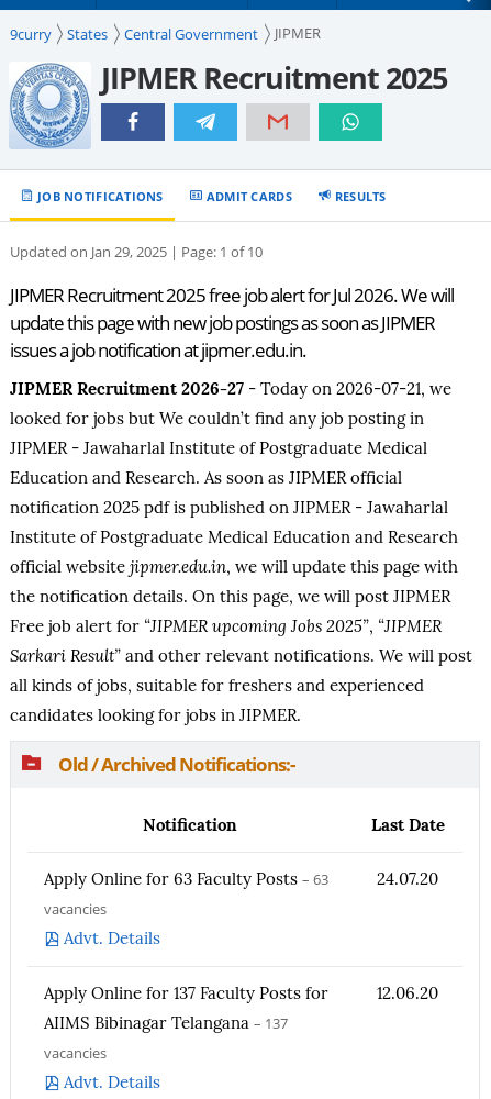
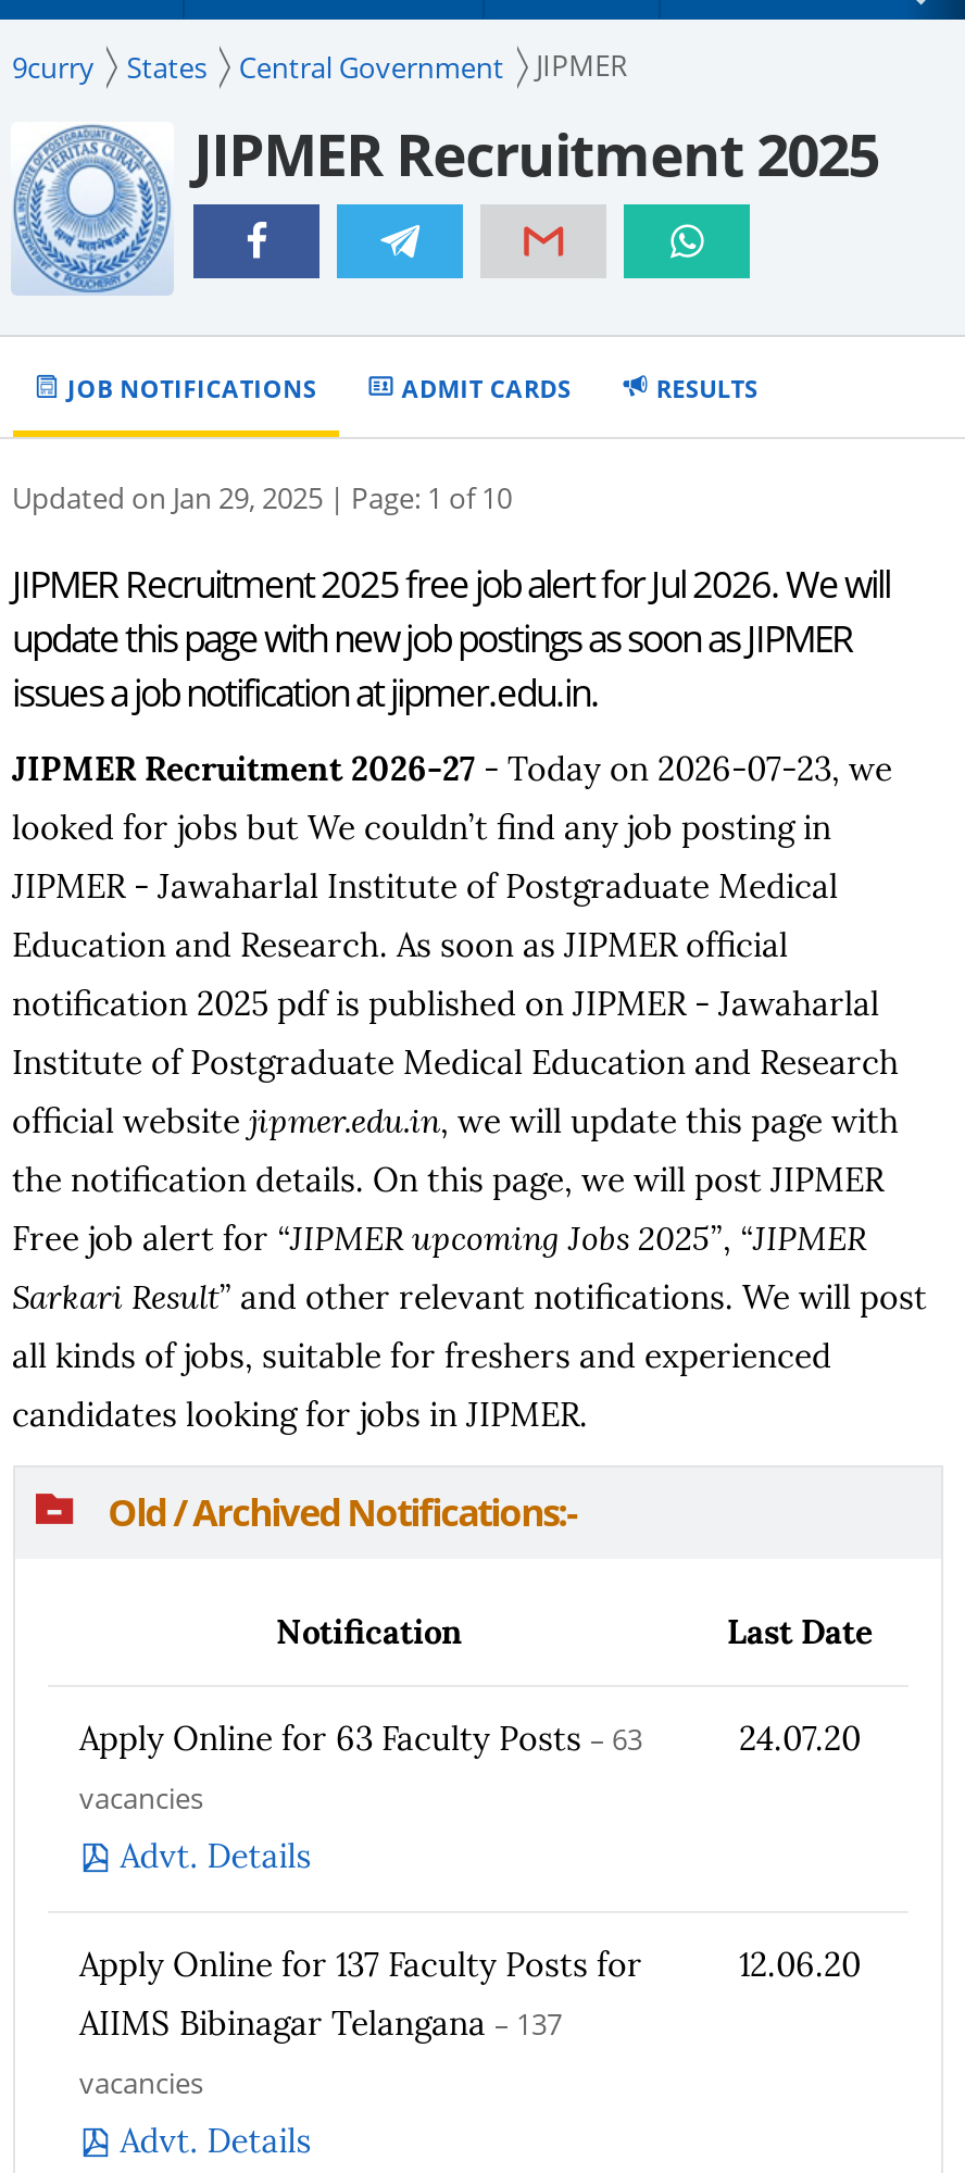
[9,378,451,399] JIPMER Recruitment 2026-27 - Today on 2026-07-21, we -> [12,748,892,790] JIPMER Recruitment 2026-27 - Today on 2026-07-23, we

